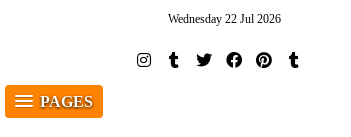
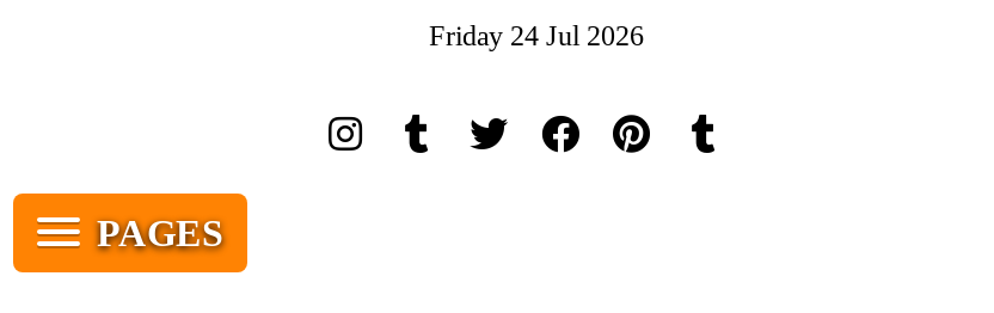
[167,12,280,26] Wednesday 22 Jul 2026 -> [429,19,644,53] Friday 24 Jul 2026

